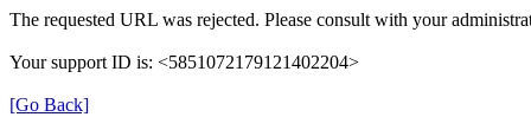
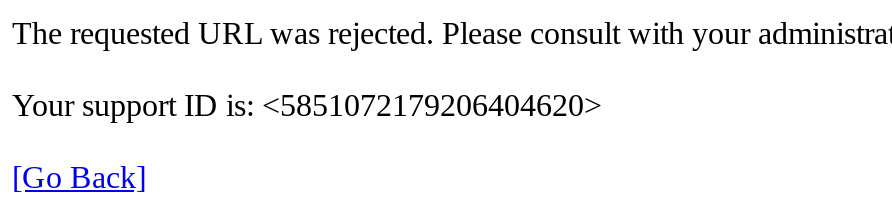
[9,52,359,72] Your support ID is: <5851072179121402204> -> [12,88,602,122] Your support ID is: <5851072179206404620>

